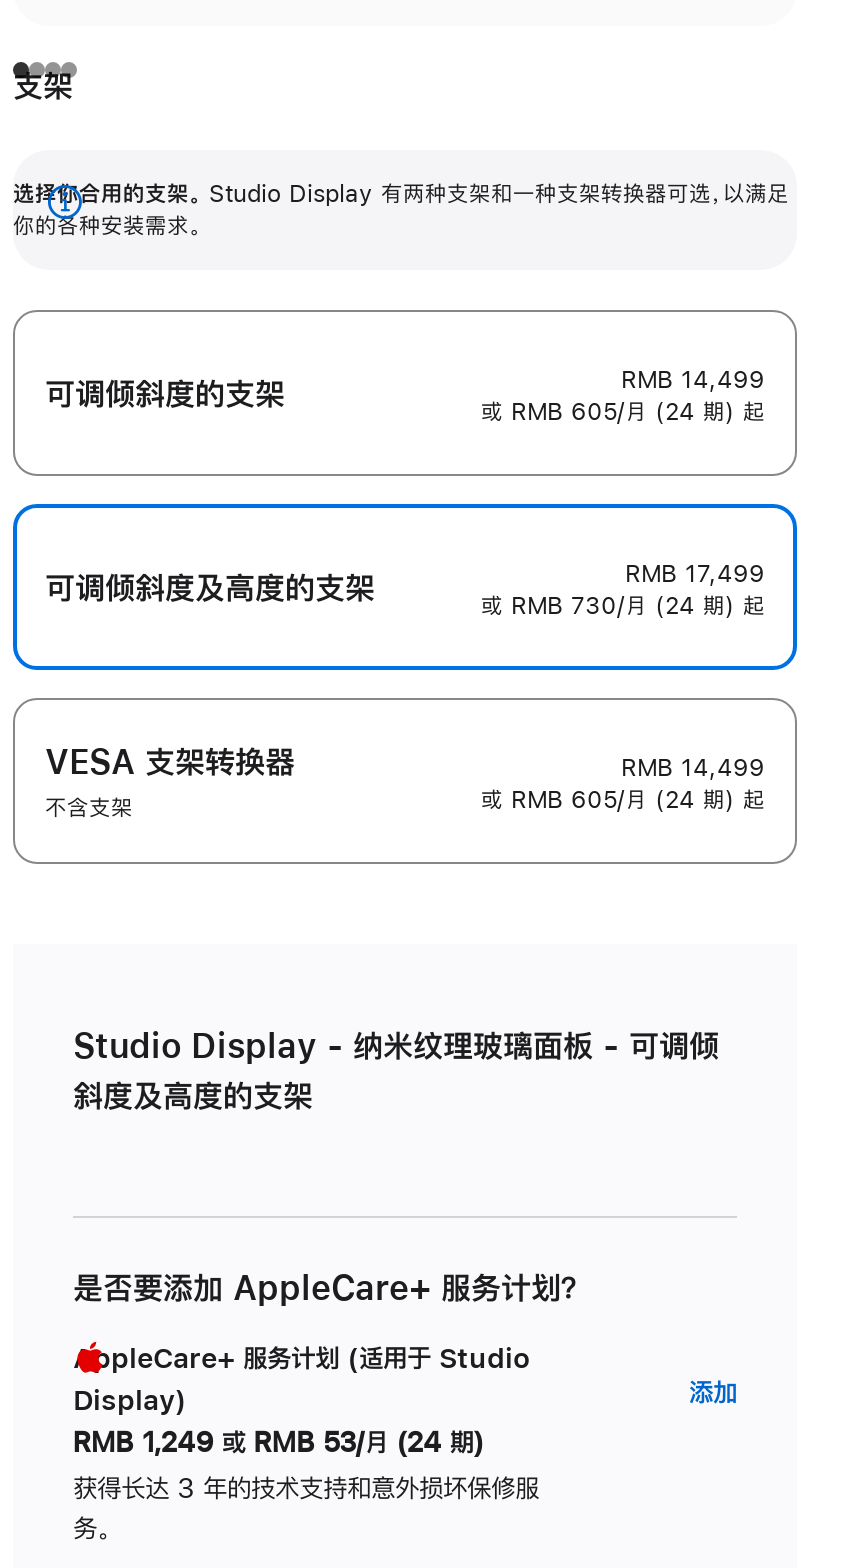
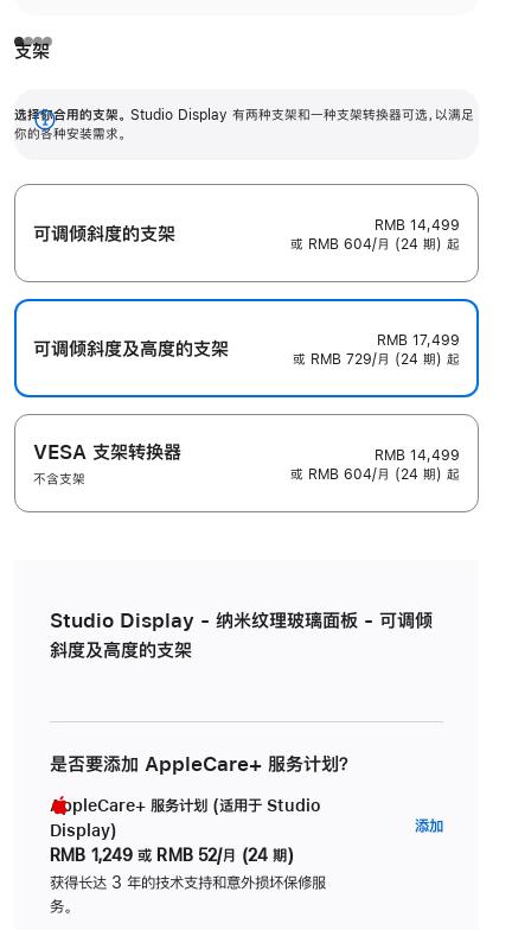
[481,400,765,424] 或 RMB 605/月 (24 期) 起 -> [290,237,460,252] 或 RMB 604/月 (24 期) 起
[481,594,765,618] 或 RMB 730/月 (24 期) 起 -> [293,353,460,367] 或 RMB 729/月 (24 期) 起
[481,788,765,812] 或 RMB 605/月 (24 期) 起 -> [290,468,460,482] 或 RMB 604/月 (24 期) 起
[73,1429,484,1457] RMB 1,249 或 RMB 53/月 (24 期) -> [50,847,294,864] RMB 1,249 或 RMB 52/月 (24 期)

